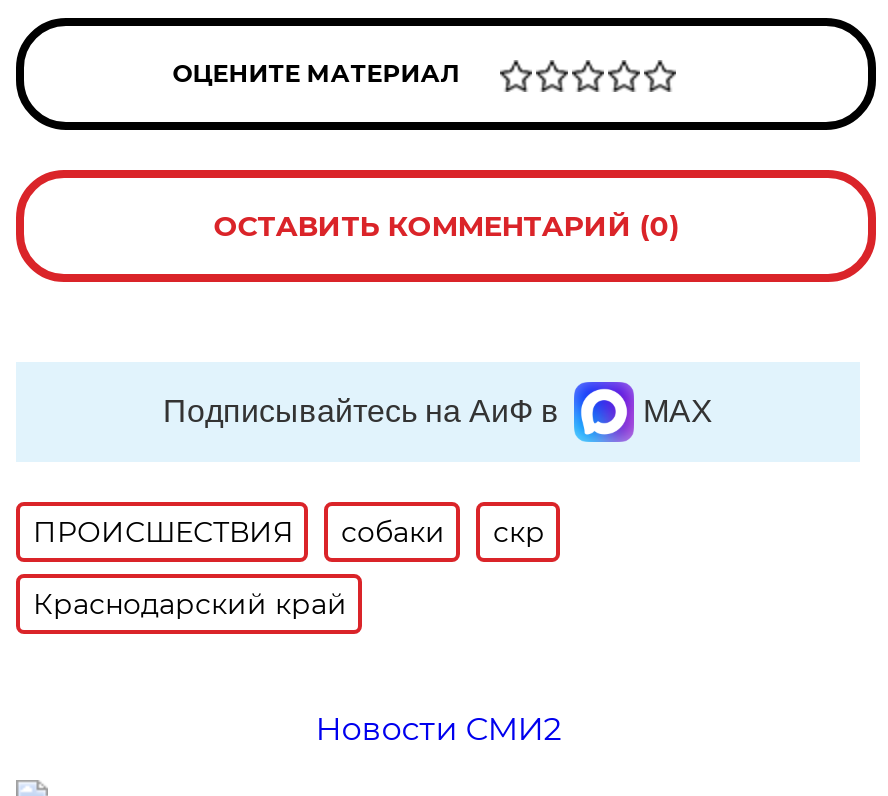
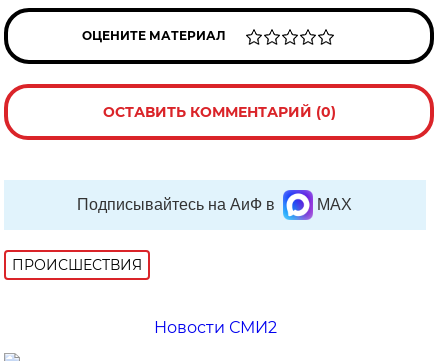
[33,514,545,622] собаки | скр | Краснодарский край -> none

